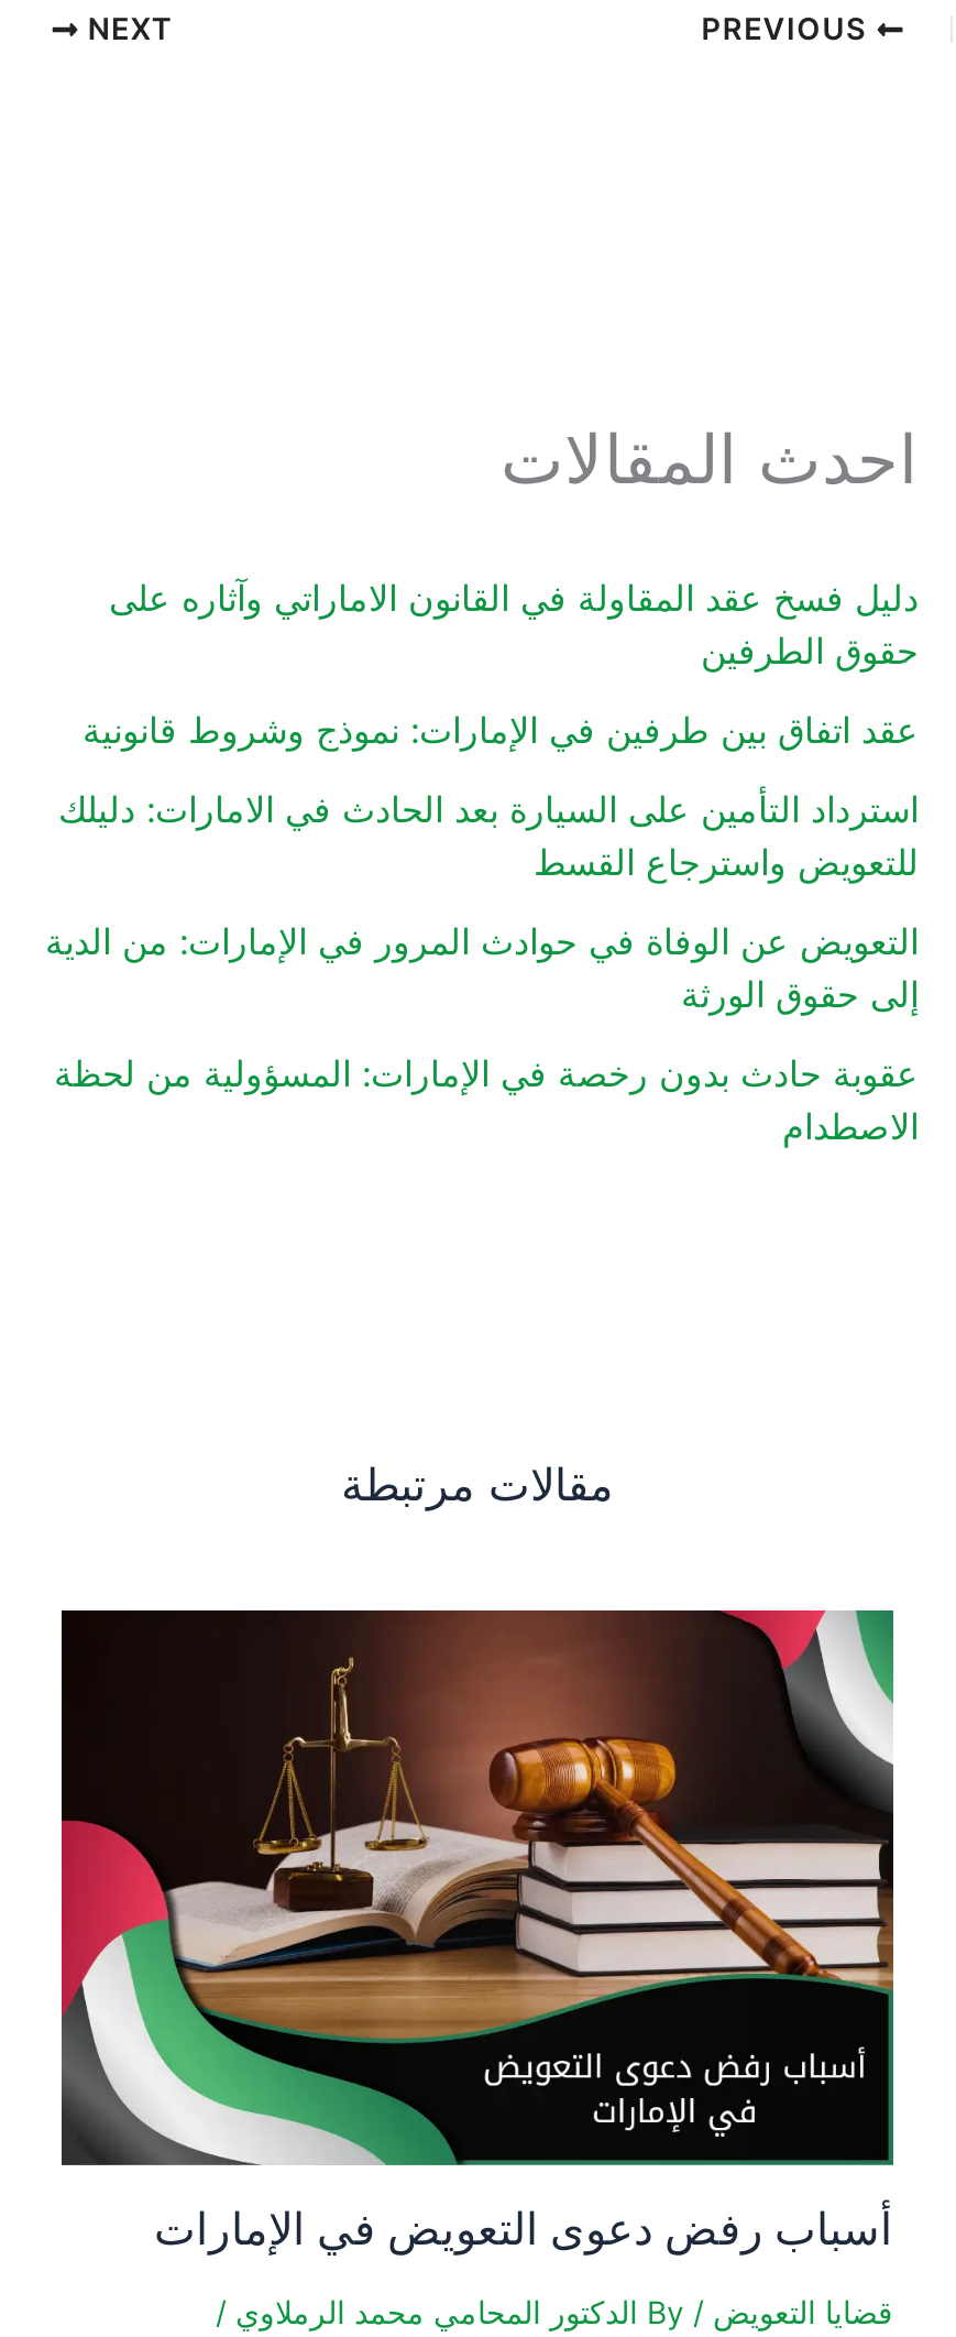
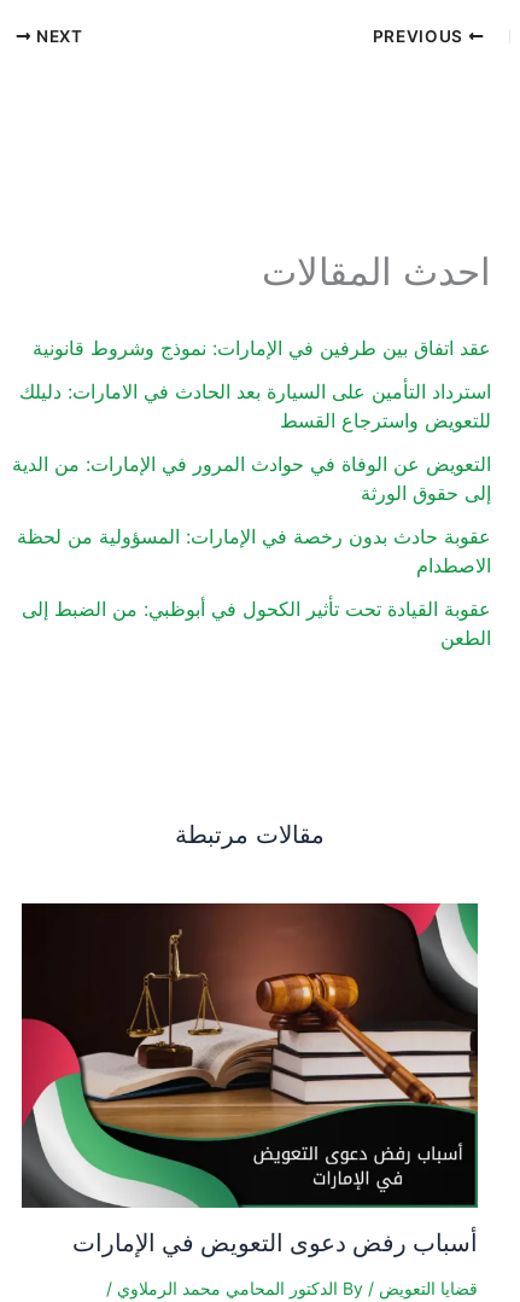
[109,577,919,673] دليل فسخ عقد المقاولة في القانون الاماراتي وآثاره على | حقوق الطرفين -> none
moved [45,709,919,1149] -> [13,336,492,578]: عقد اتفاق بين طرفين في الإمارات: نموذج وشروط قانونية | استرداد التأمين على السيارة بعد الحادث في الامارات: دليلك | للتعويض واسترجاع القسط | التعويض عن الوفاة في حوادث المرور في الإمارات: من الدية | إلى حقوق الورثة | عقوبة حادث بدون رخصة في الإمارات: المسؤولية من لحظة | الاصطدام
none -> [22,597,492,650] عقوبة القيادة تحت تأثير الكحول في أبوظبي: من الضبط إلى | الطعن

